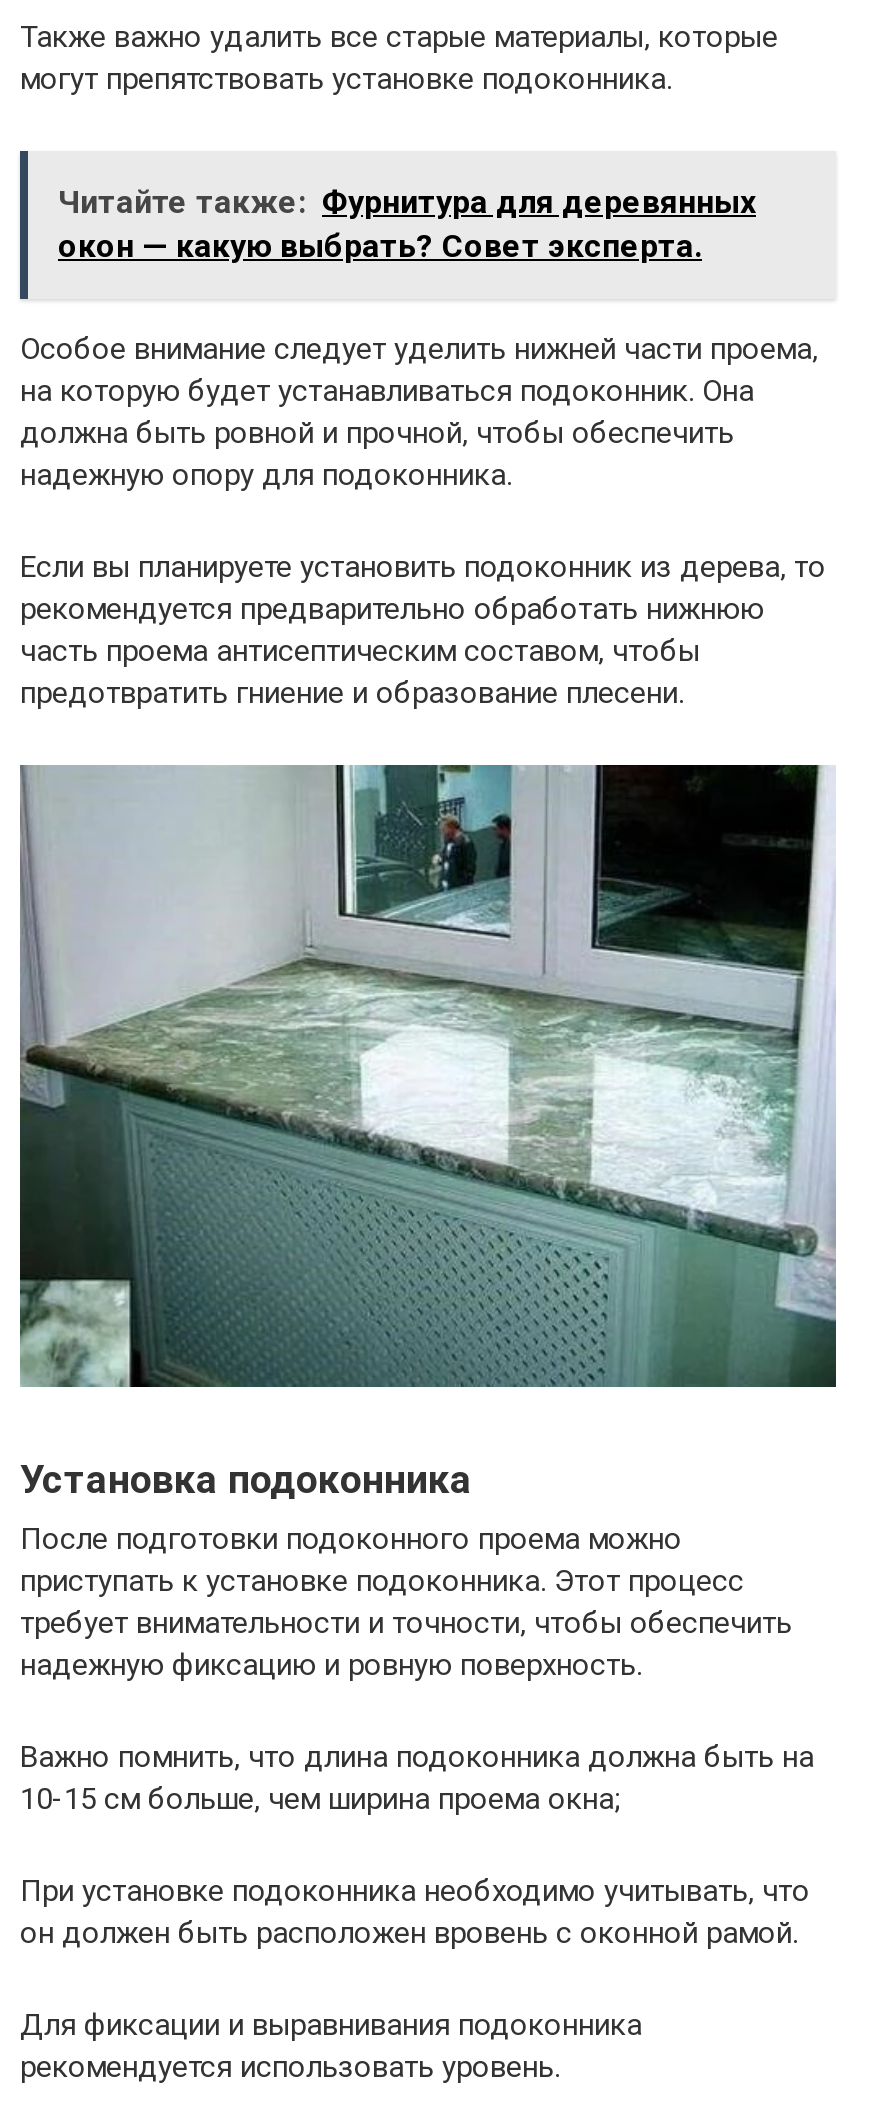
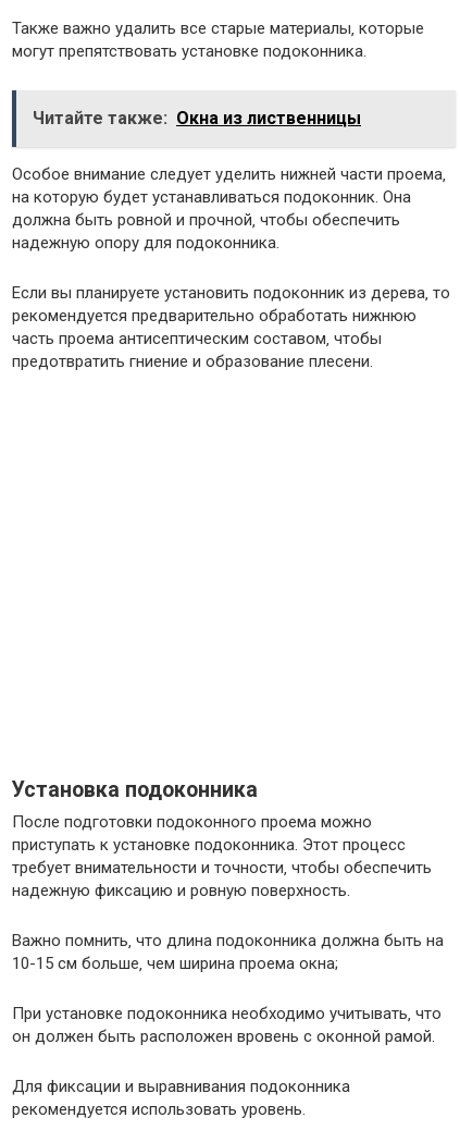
[58,182,756,264] Читайте также: Фурнитура для деревянных | окон — какую выбрать? Совет эксперта. -> [33,107,361,128] Читайте также: Окна из лиственницы
[18,763,838,1389] [image] -> none

